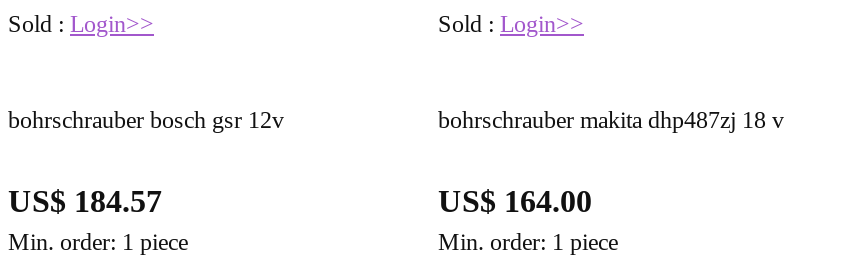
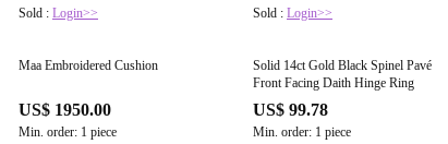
[8,105,284,133] bohrschrauber bosch gsr 12v -> [19,57,158,73] Maa Embroidered Cushion
[438,105,784,133] bohrschrauber makita dhp487zj 18 v -> [253,57,432,90] Solid 14ct Gold Black Spinel Pavé | Front Facing Daith Hinge Ring
[8,183,162,217] US$ 184.57 -> [19,100,111,118] US$ 1950.00
[438,183,592,217] US$ 164.00 -> [253,100,328,118] US$ 99.78

